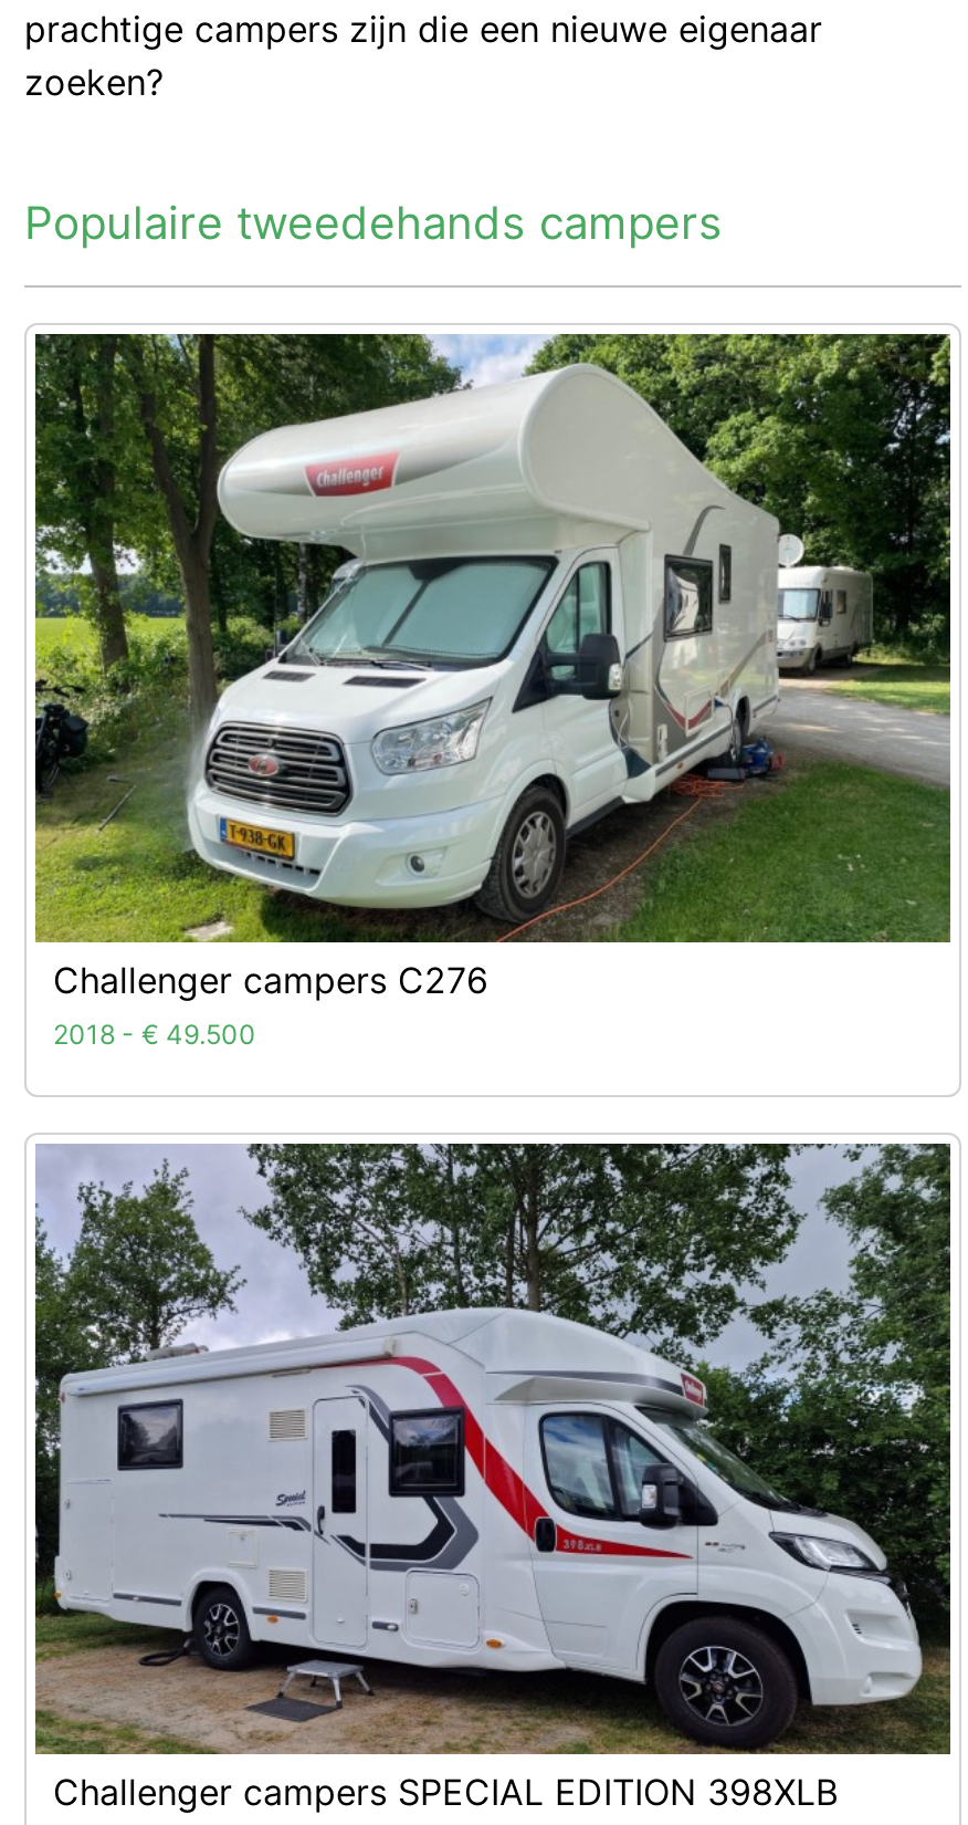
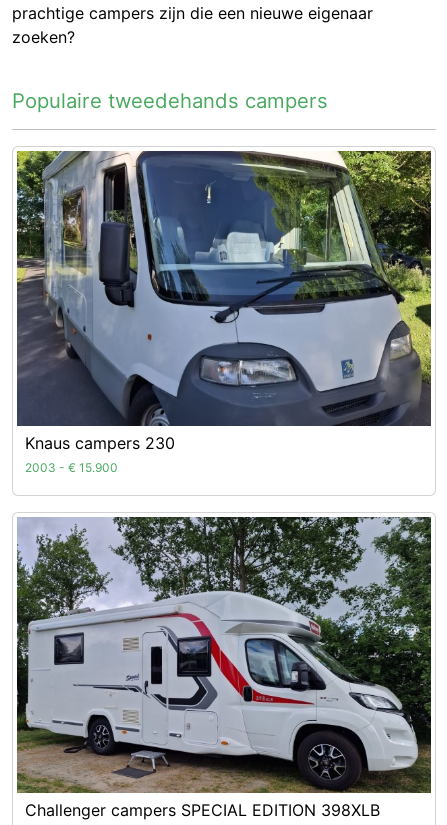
[33,332,953,1003] [image] | Challenger campers C276 -> [16,150,432,453] [image] | Knaus campers 230
[53,1019,256,1052] 2018 - € 49.500 -> [25,460,118,475] 2003 - € 15.900

